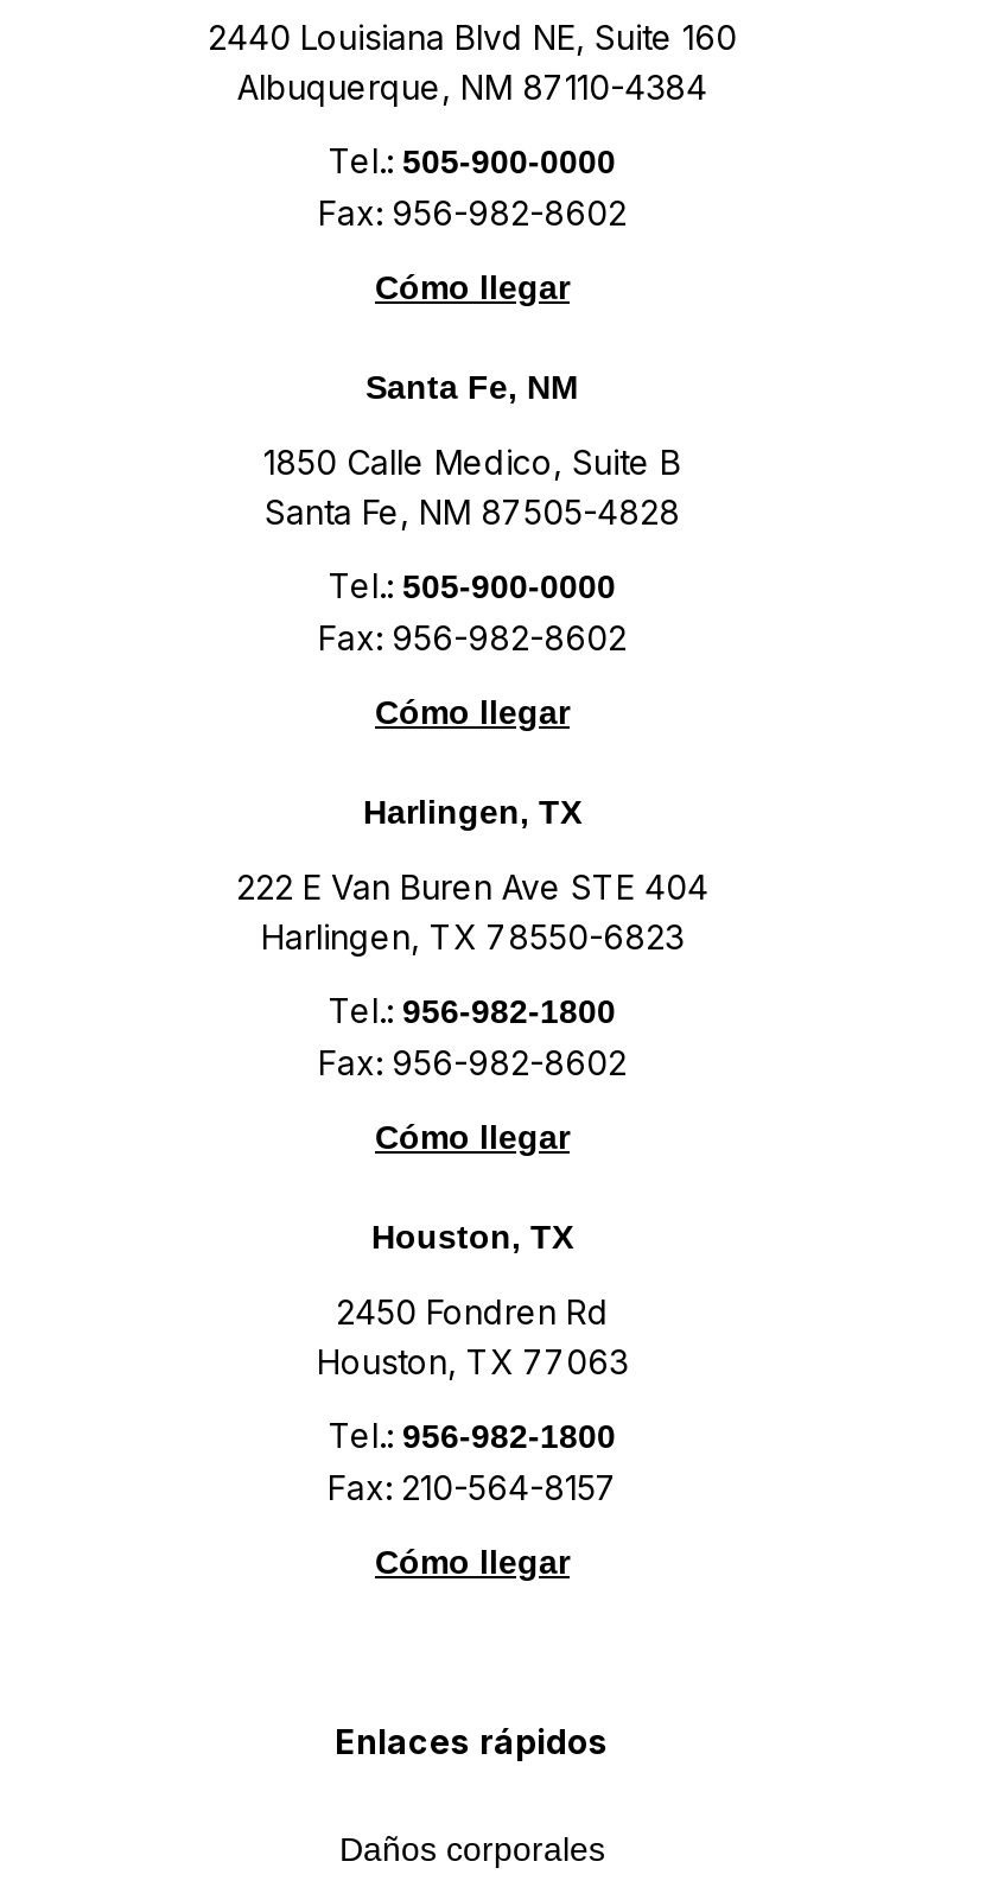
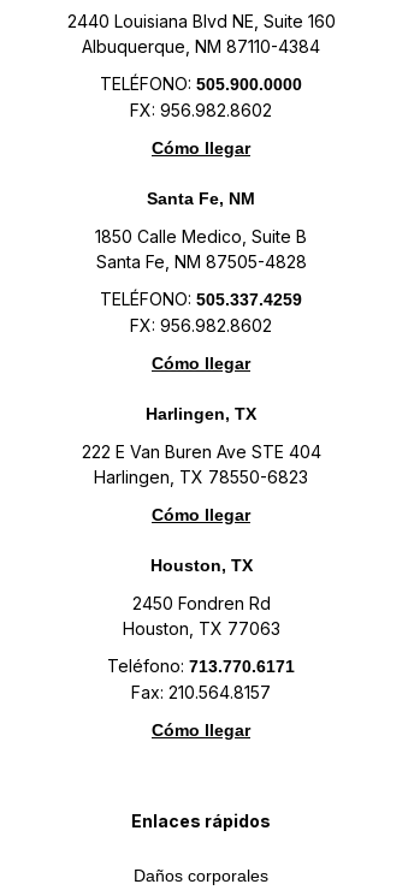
[318,139,627,232] Tel.: 505-900-0000 | Fax: 956-982-8602 -> [100,73,302,120] TELÉFONO: 505.900.0000 | FX: 956.982.8602
[318,564,627,657] Tel.: 505-900-0000 | Fax: 956-982-8602 -> [100,288,302,335] TELÉFONO: 505.337.4259 | FX: 956.982.8602
[318,989,627,1081] Tel.: 956-982-1800 | Fax: 956-982-8602 -> none
[328,1414,617,1506] Tel.: 956-982-1800 | Fax: 210-564-8157 -> [107,655,295,702] Teléfono: 713.770.6171 | Fax: 210.564.8157

